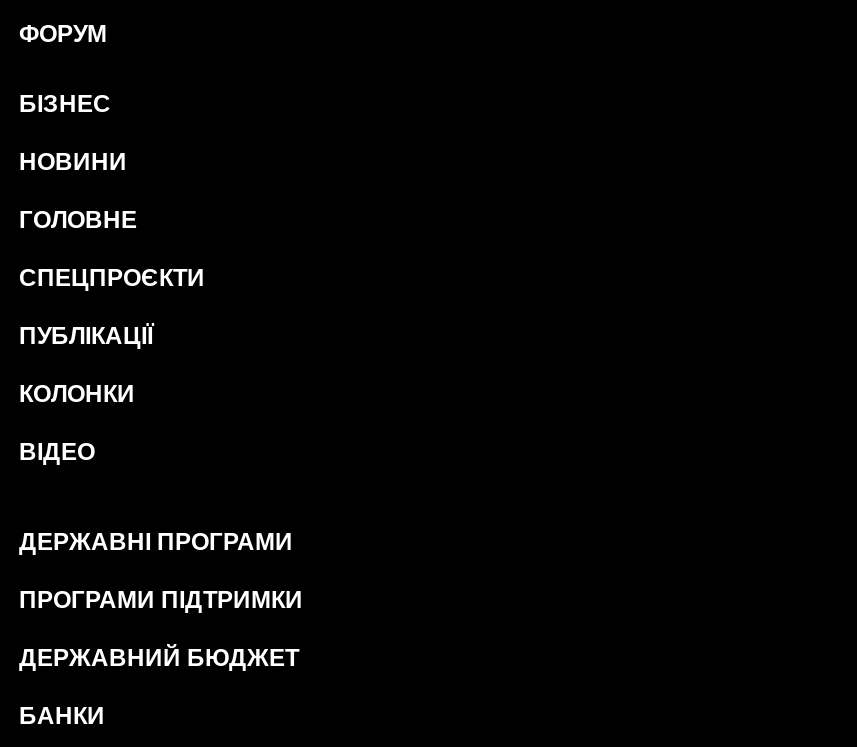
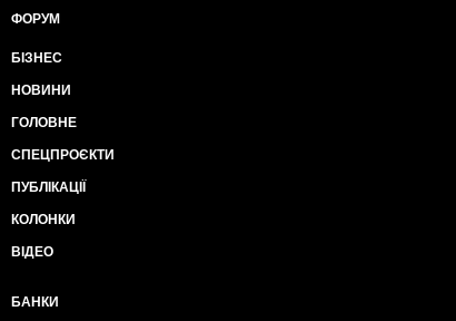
[19,528,303,672] ДЕРЖАВНІ ПРОГРАМИ | ПРОГРАМИ ПІДТРИМКИ | ДЕРЖАВНИЙ БЮДЖЕТ -> none

